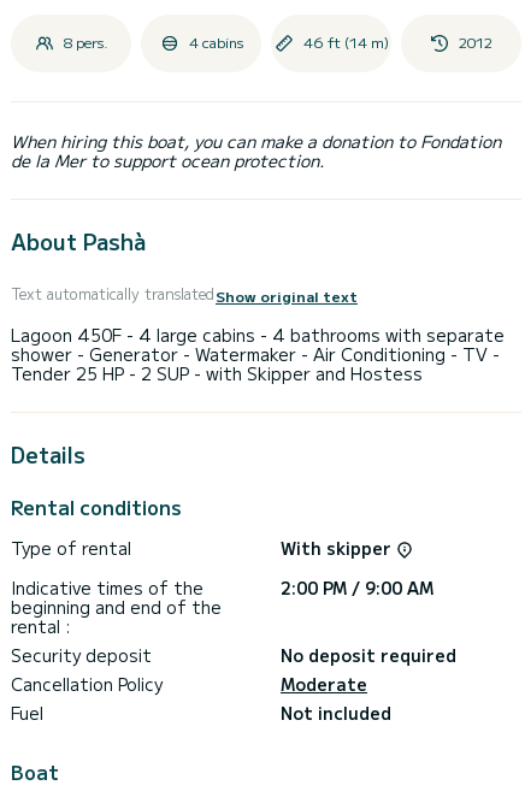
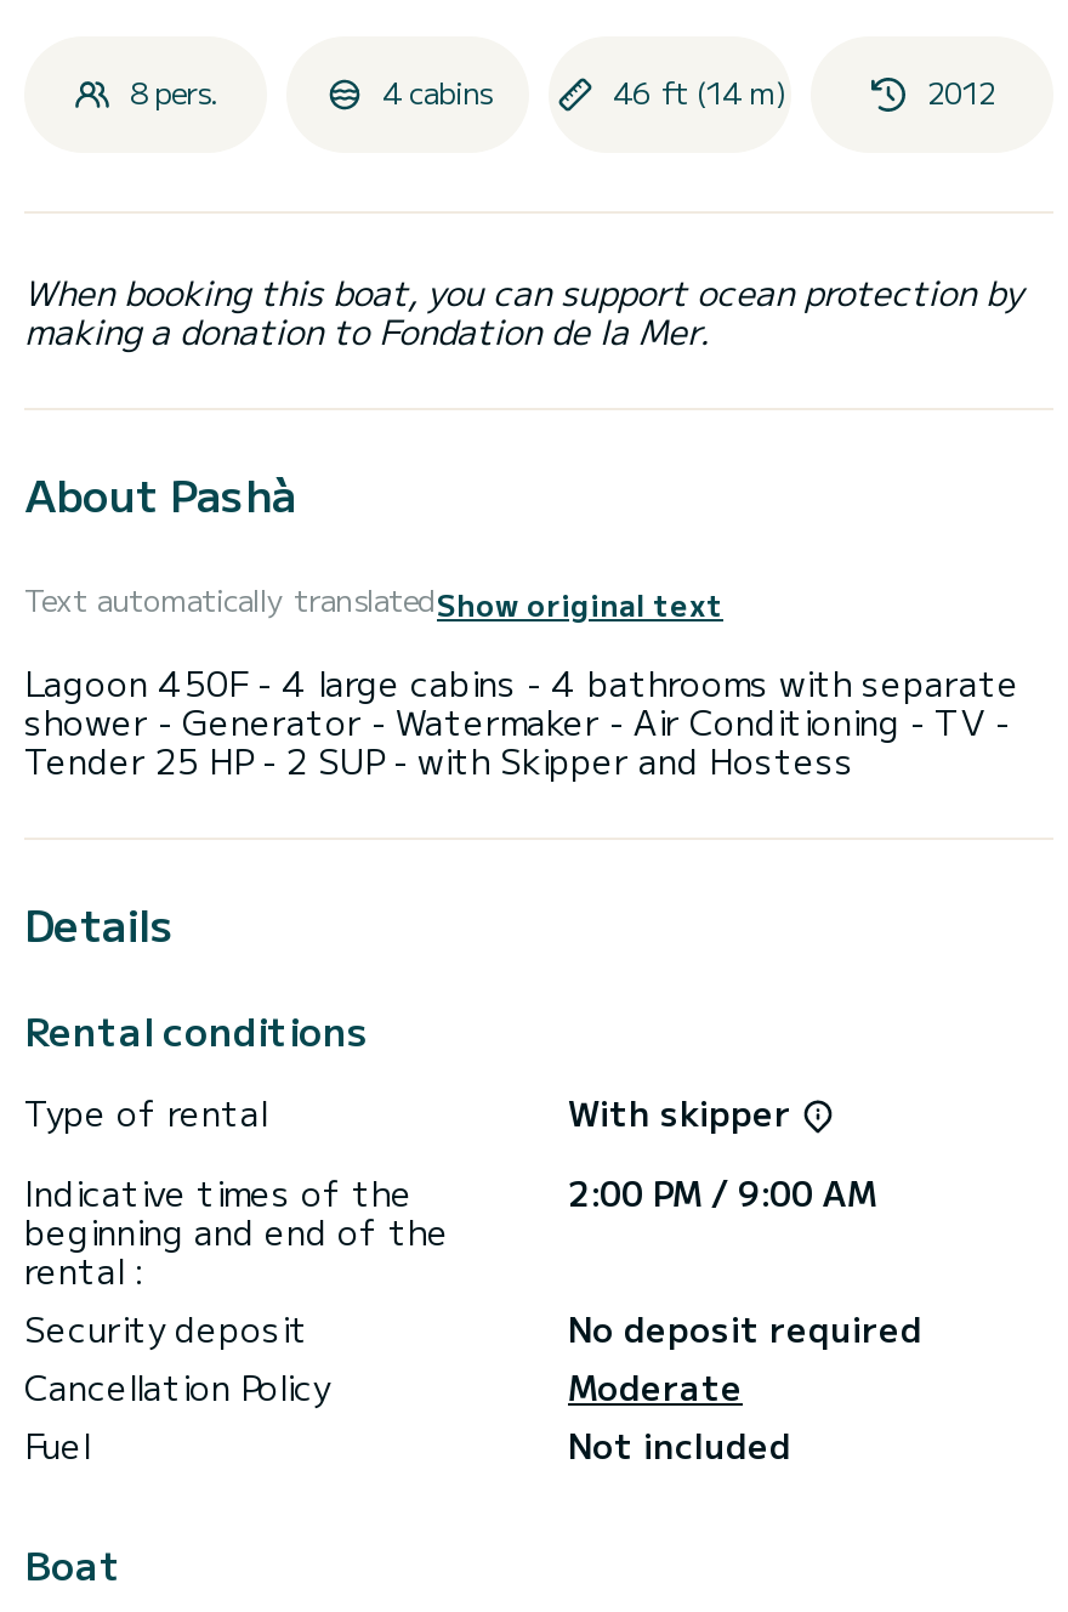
[11,129,501,173] When hiring this boat, you can make a donation to Fondation | de la Mer to support ocean protection. -> [24,268,1022,355] When booking this boat, you can support ocean protection by | making a donation to Fondation de la Mer.

